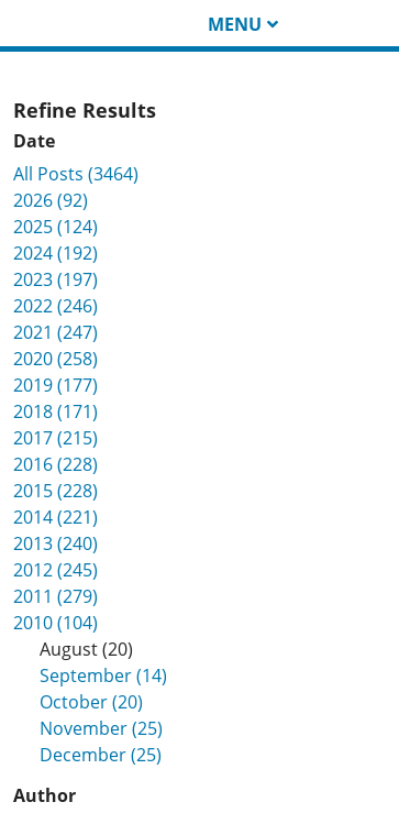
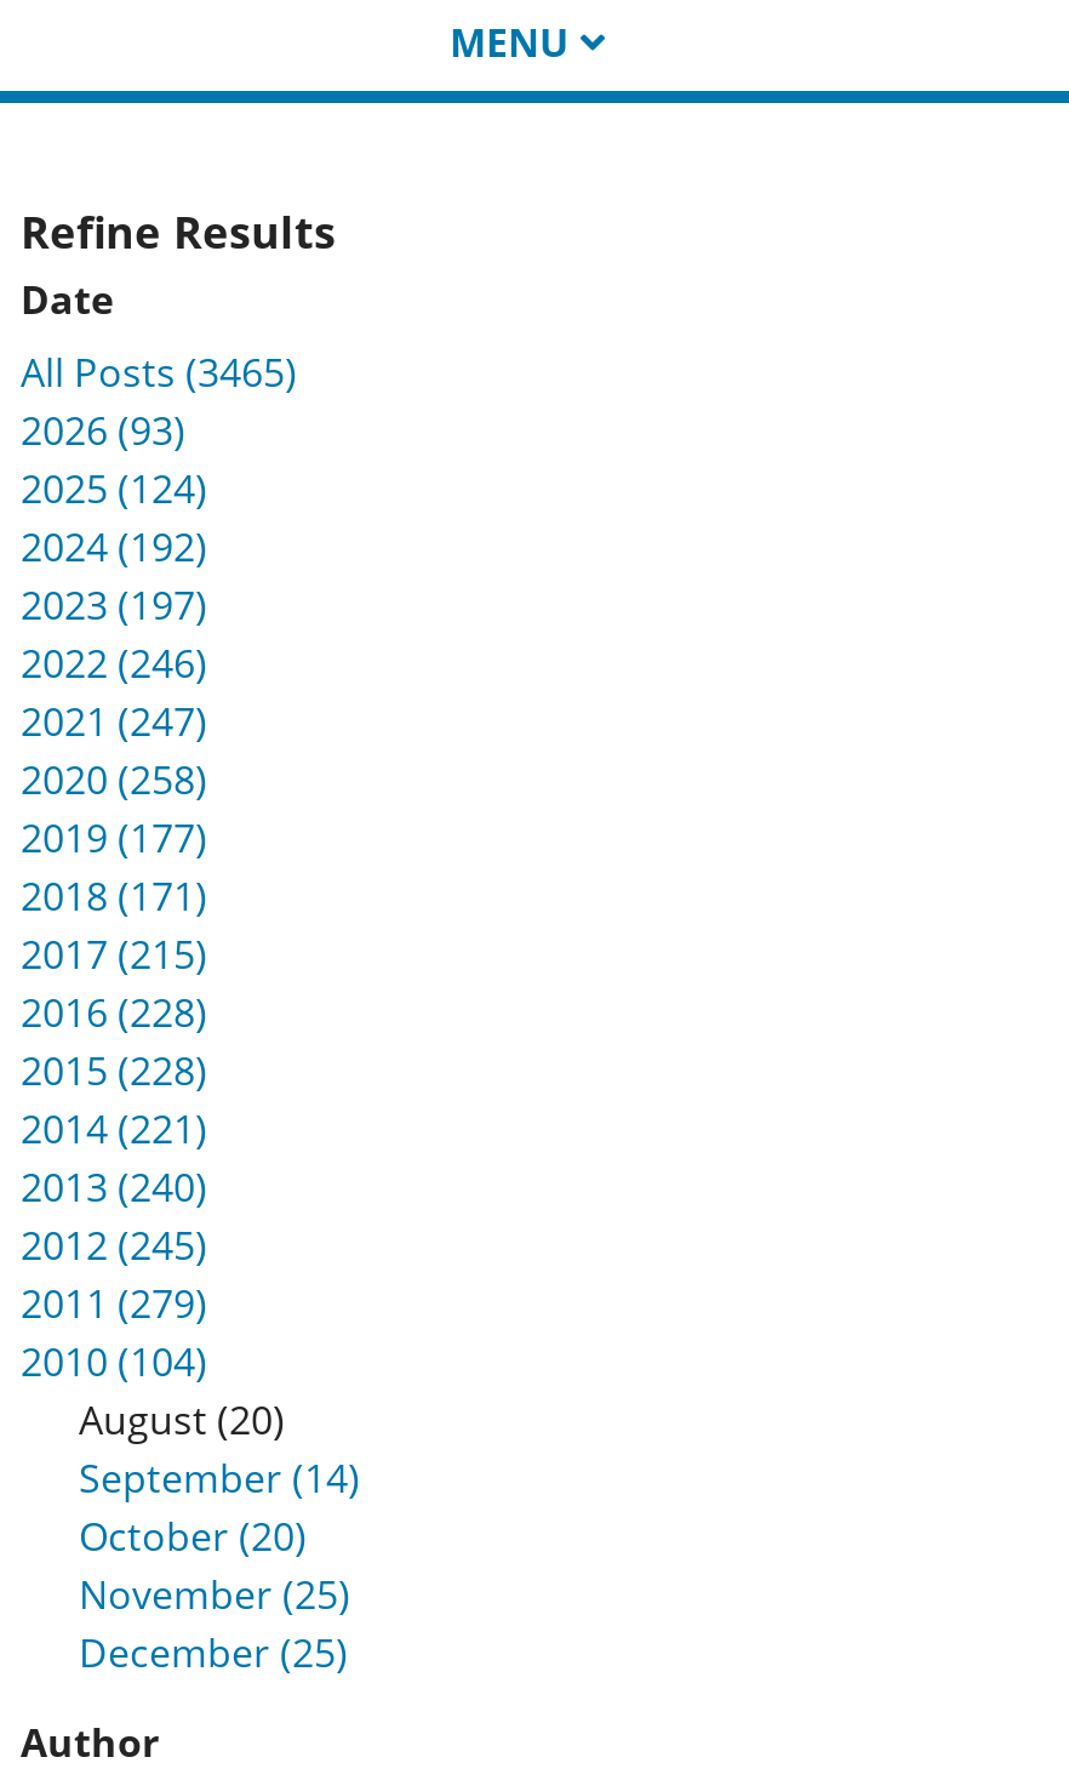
[13,162,138,186] All Posts (3464) -> [21,346,297,399] All Posts (3465)
[13,188,88,213] 2026 (92) -> [21,404,185,458] 2026 (93)

